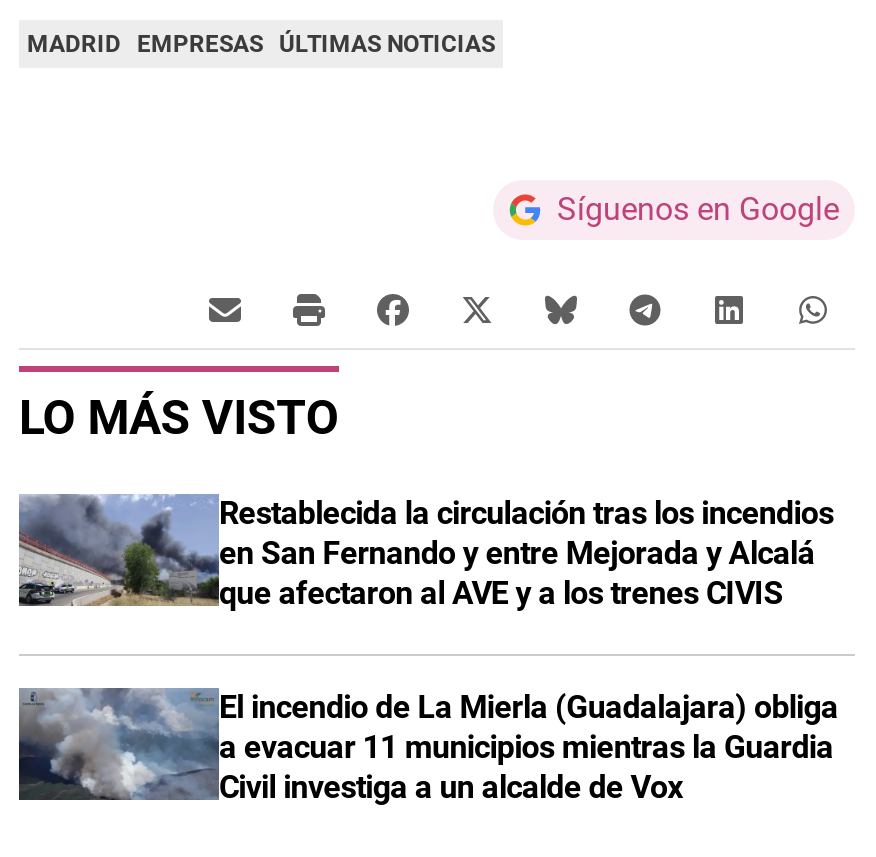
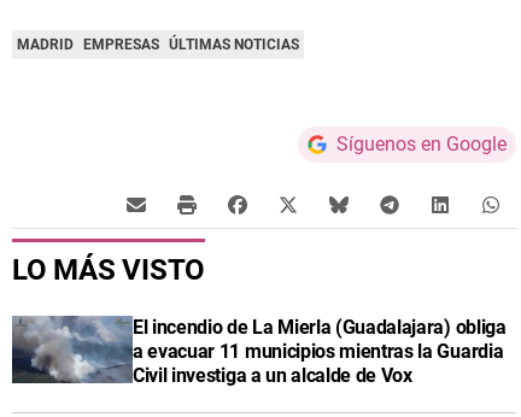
[17,493,834,611] [image] | Restablecida la circulación tras los incendios | en San Fernando y entre Mejorada y Alcalá | que afectaron al AVE y a los trenes CIVIS -> none

